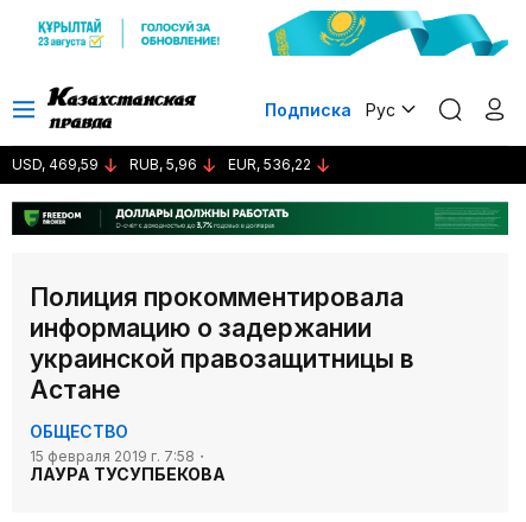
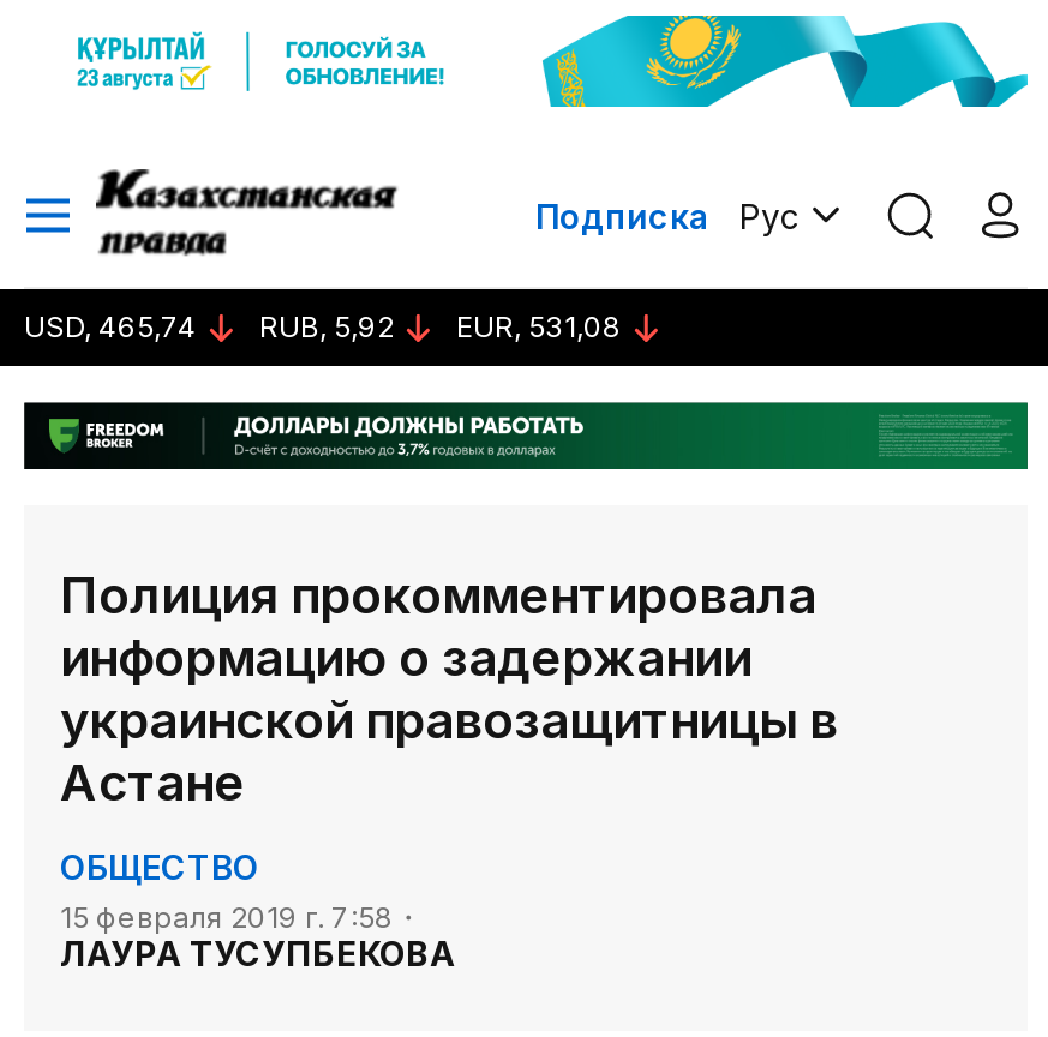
[12,155,99,173] USD, 469,59 -> [24,308,197,344] USD, 465,74
[129,155,197,173] RUB, 5,96 -> [259,308,394,344] RUB, 5,92
[228,155,311,173] EUR, 536,22 -> [456,308,622,344] EUR, 531,08

